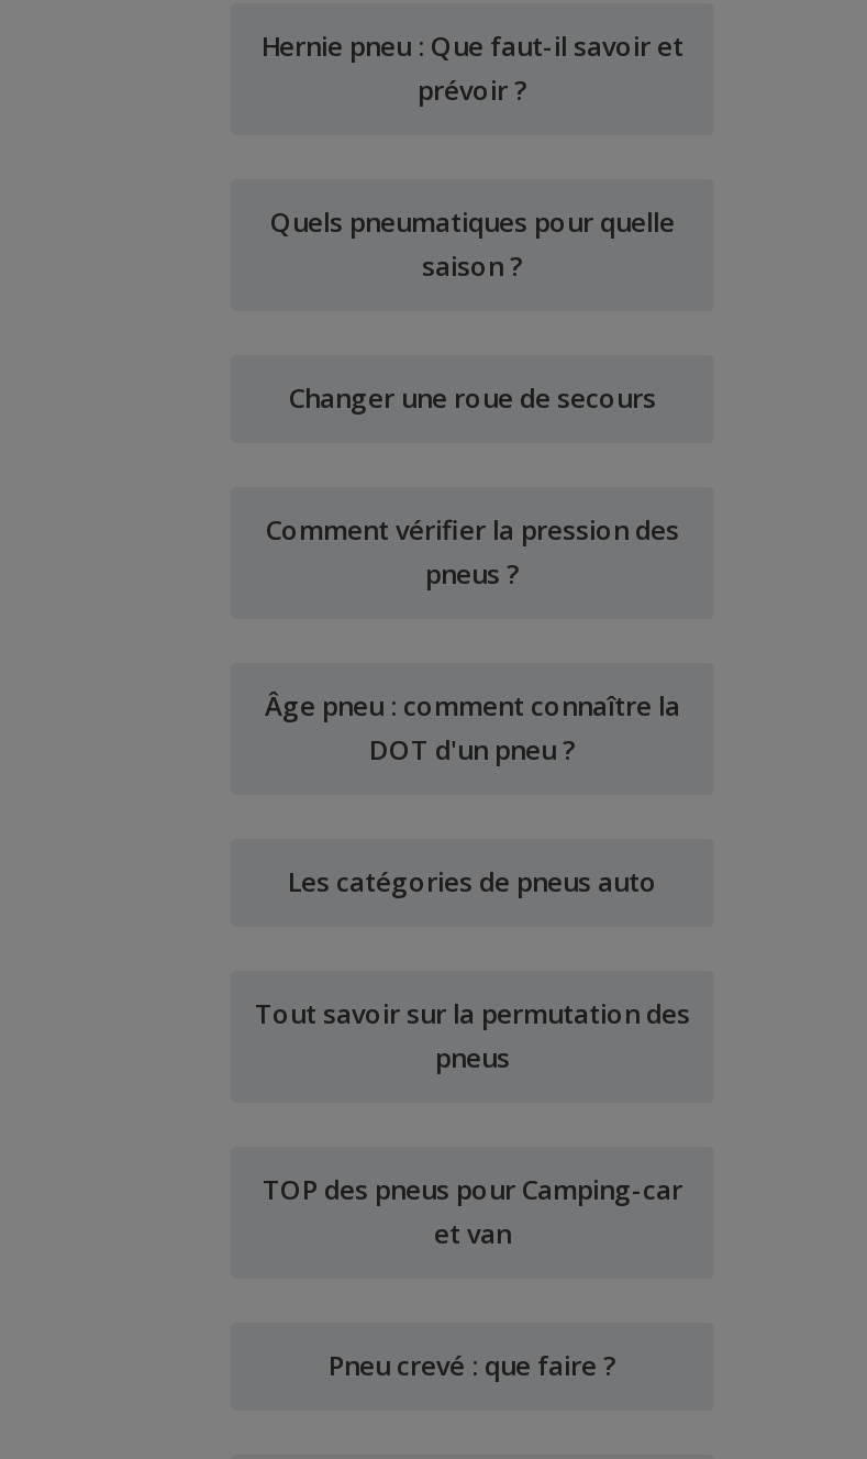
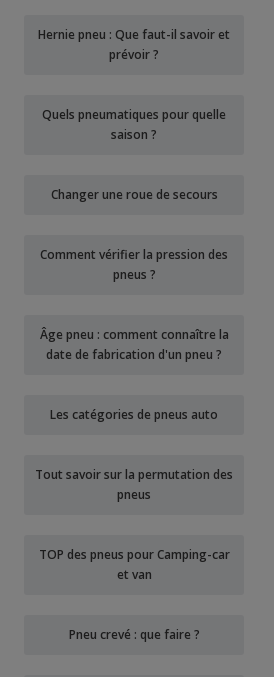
[369,731,576,769] DOT d'un pneu ? -> [46,346,222,363] date de fabrication d'un pneu ?

